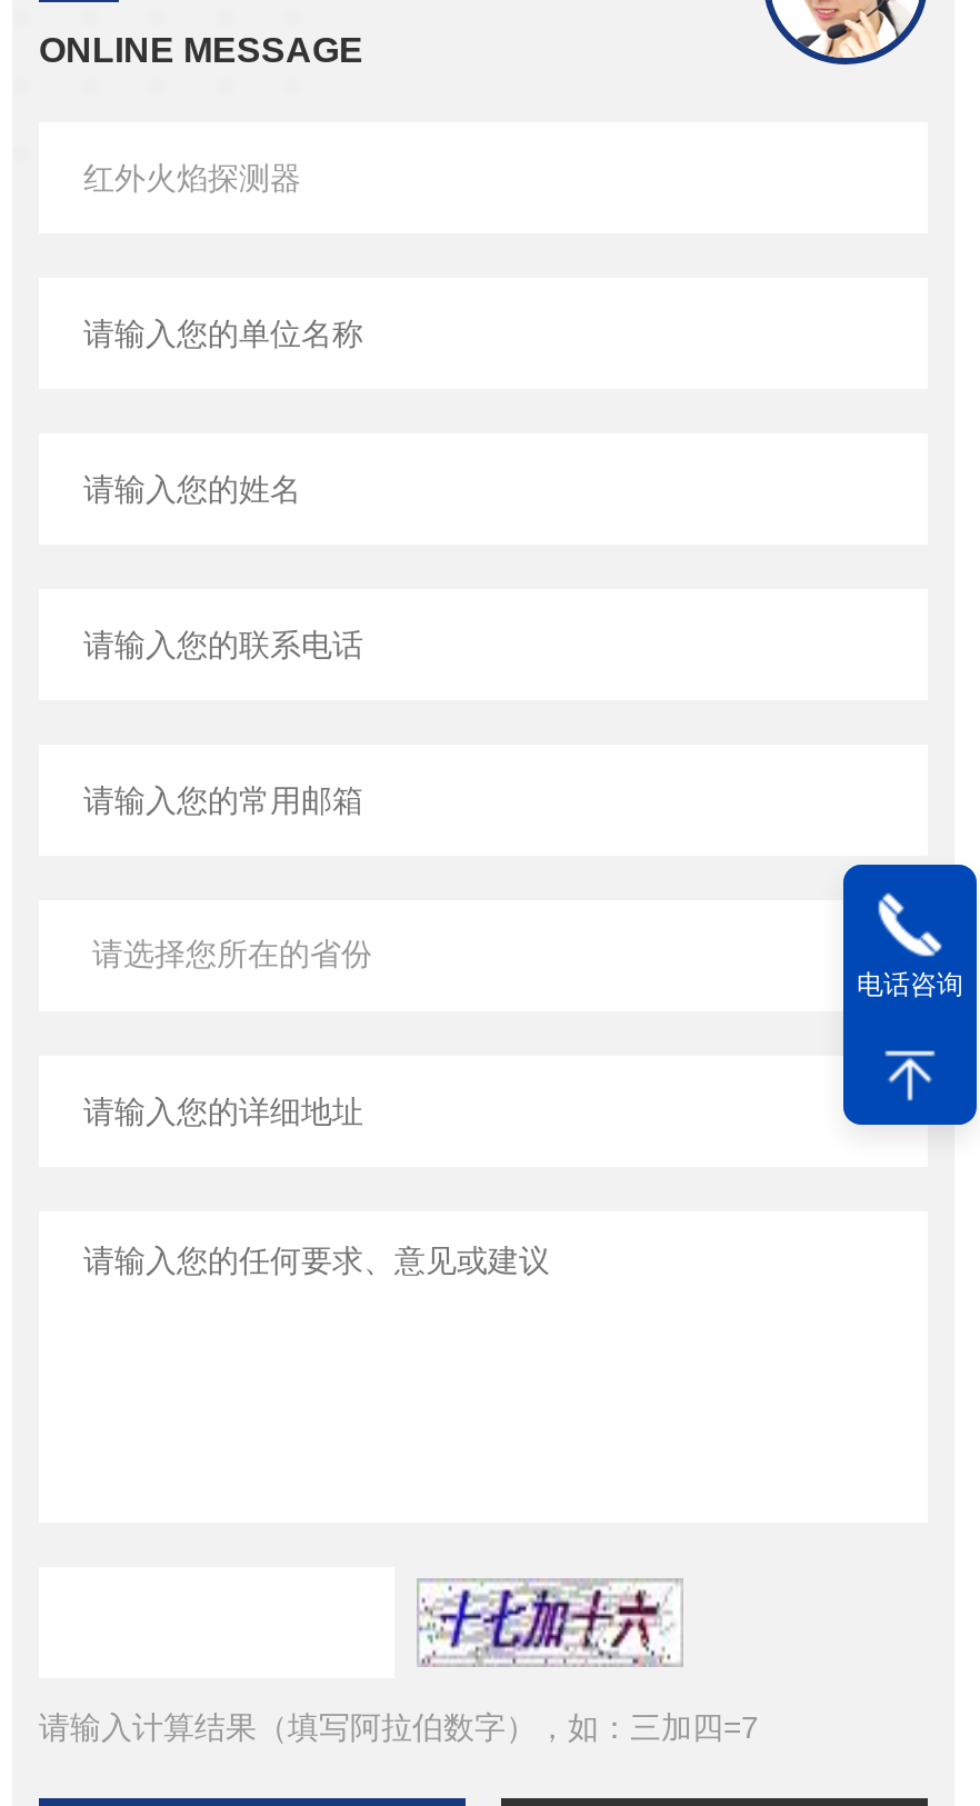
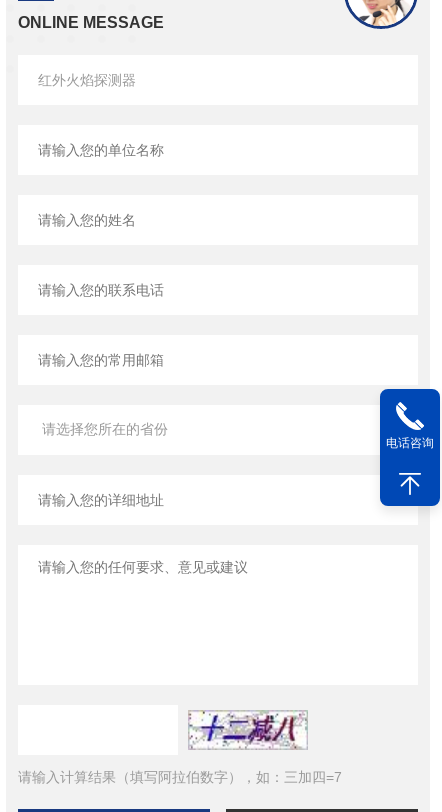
[419,1580,681,1665] [image] -> [188,710,308,749] [image]

